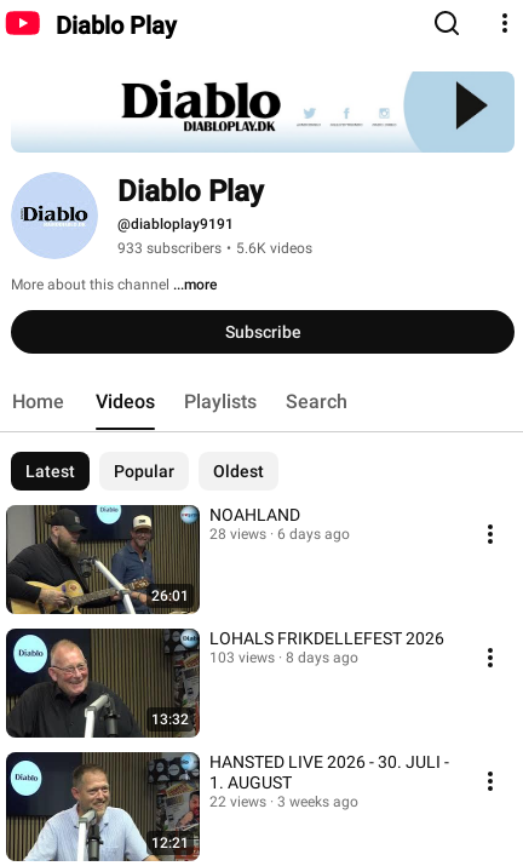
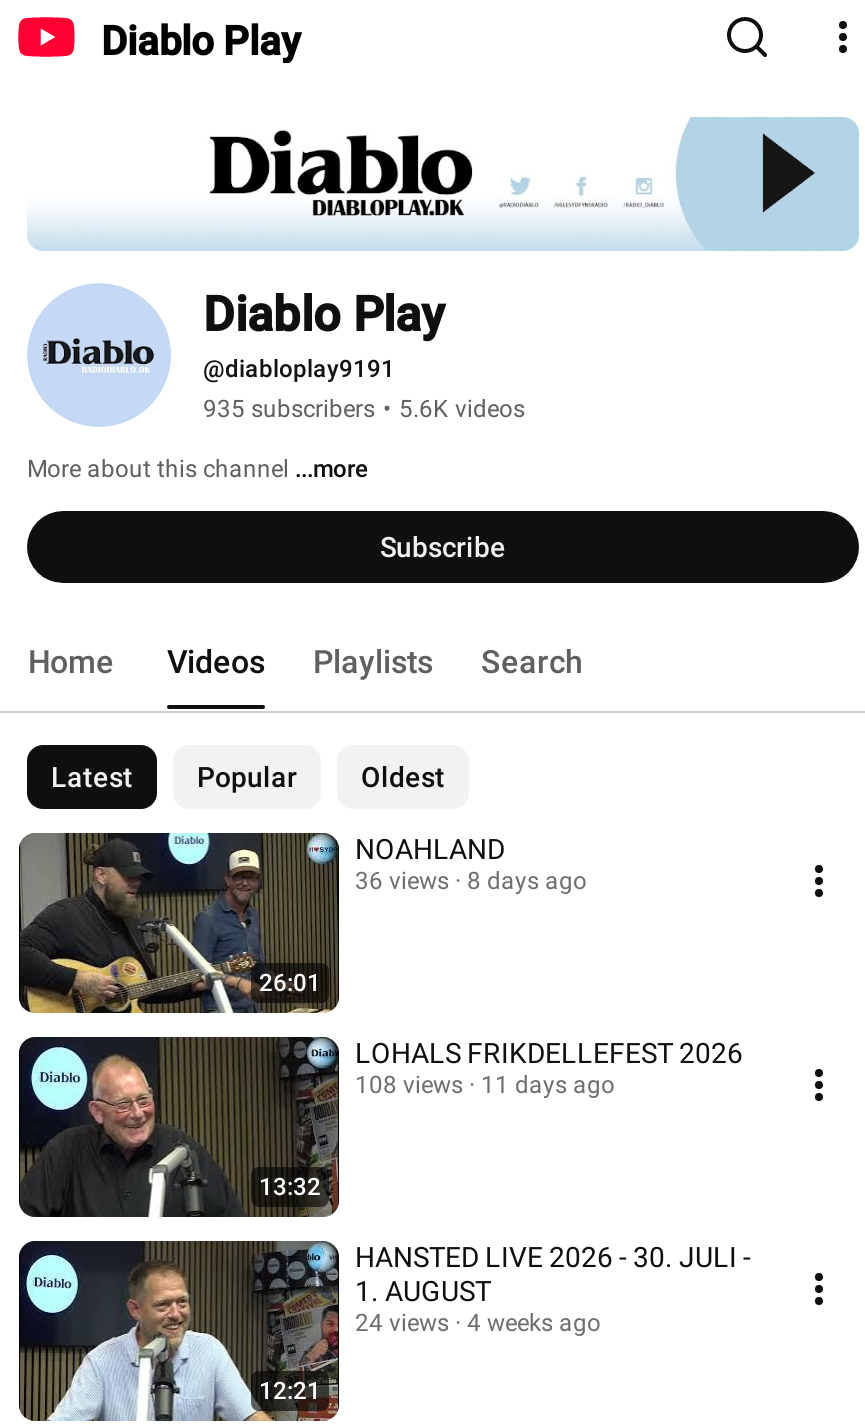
[117,240,312,257] 933 subscribers • 5.6K videos -> [203,395,525,423] 935 subscribers • 5.6K videos
[209,526,266,543] 28 views -> [355,867,449,895] 36 views
[277,526,350,543] 6 days ago -> [467,867,587,895] 8 days ago
[209,649,275,666] 103 views -> [355,1071,463,1099] 108 views
[286,649,358,666] 8 days ago -> [481,1071,615,1099] 11 days ago
[209,793,266,810] 22 views -> [355,1309,449,1337] 24 views
[277,793,358,810] 3 weeks ago -> [467,1309,601,1337] 4 weeks ago

